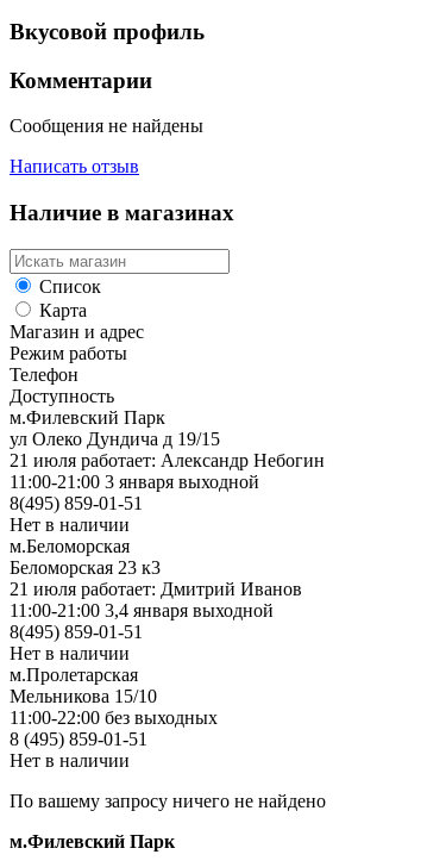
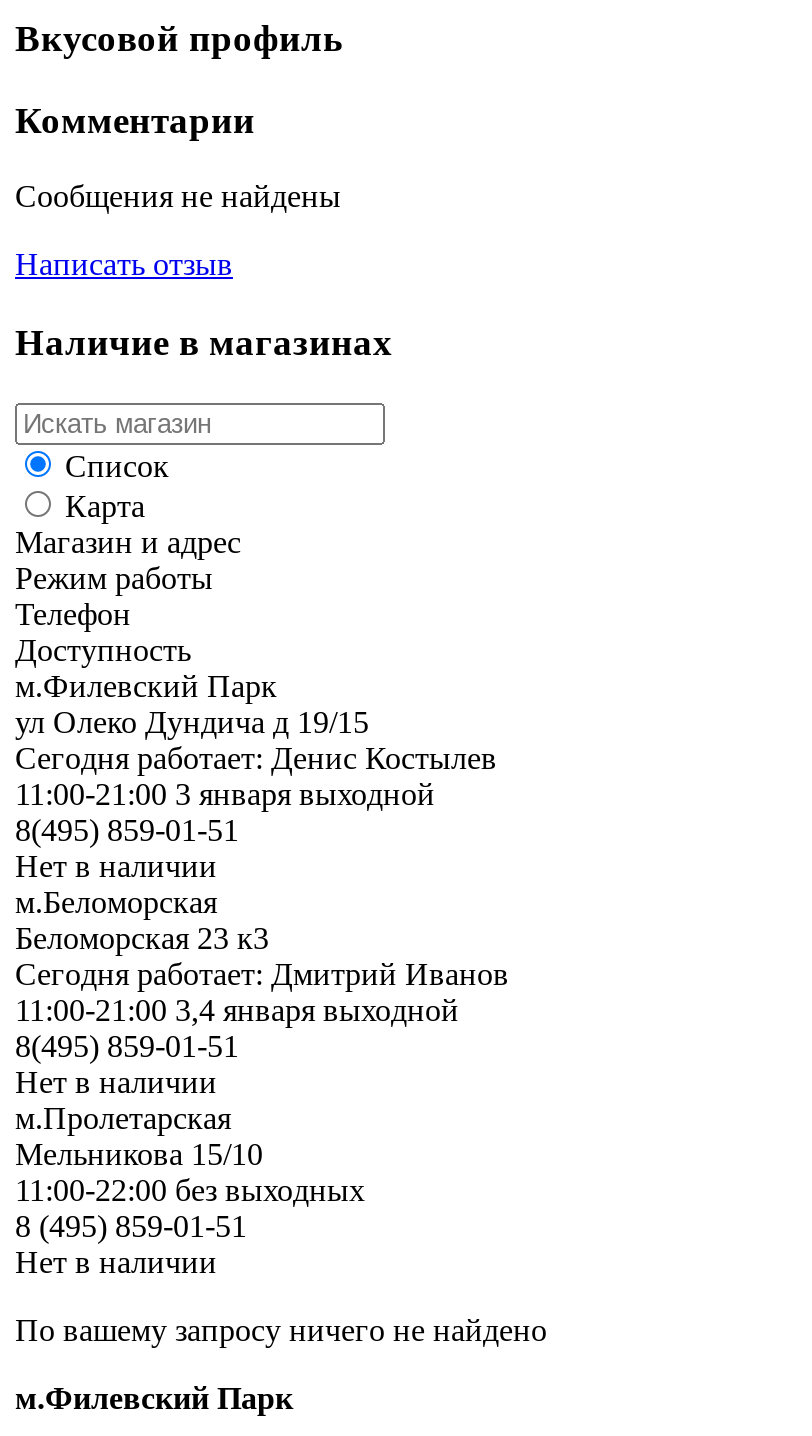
[10,450,325,470] 21 июля работает: Александр Небогин -> [15,741,497,775] Сегодня работает: Денис Костылев
[10,579,302,599] 21 июля работает: Дмитрий Иванов -> [15,957,509,991] Сегодня работает: Дмитрий Иванов

